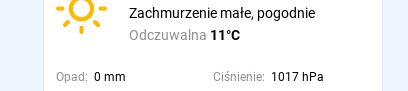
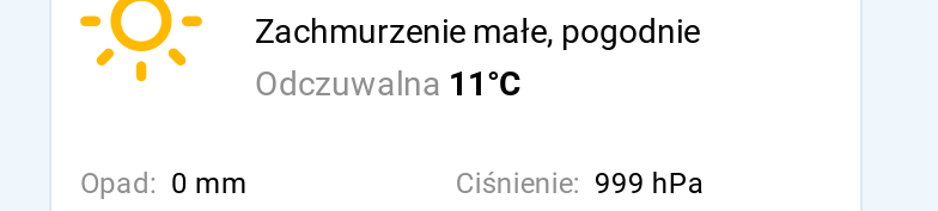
[213,70,324,84] Ciśnienie: 1017 hPa -> [456,167,704,200] Ciśnienie: 999 hPa

